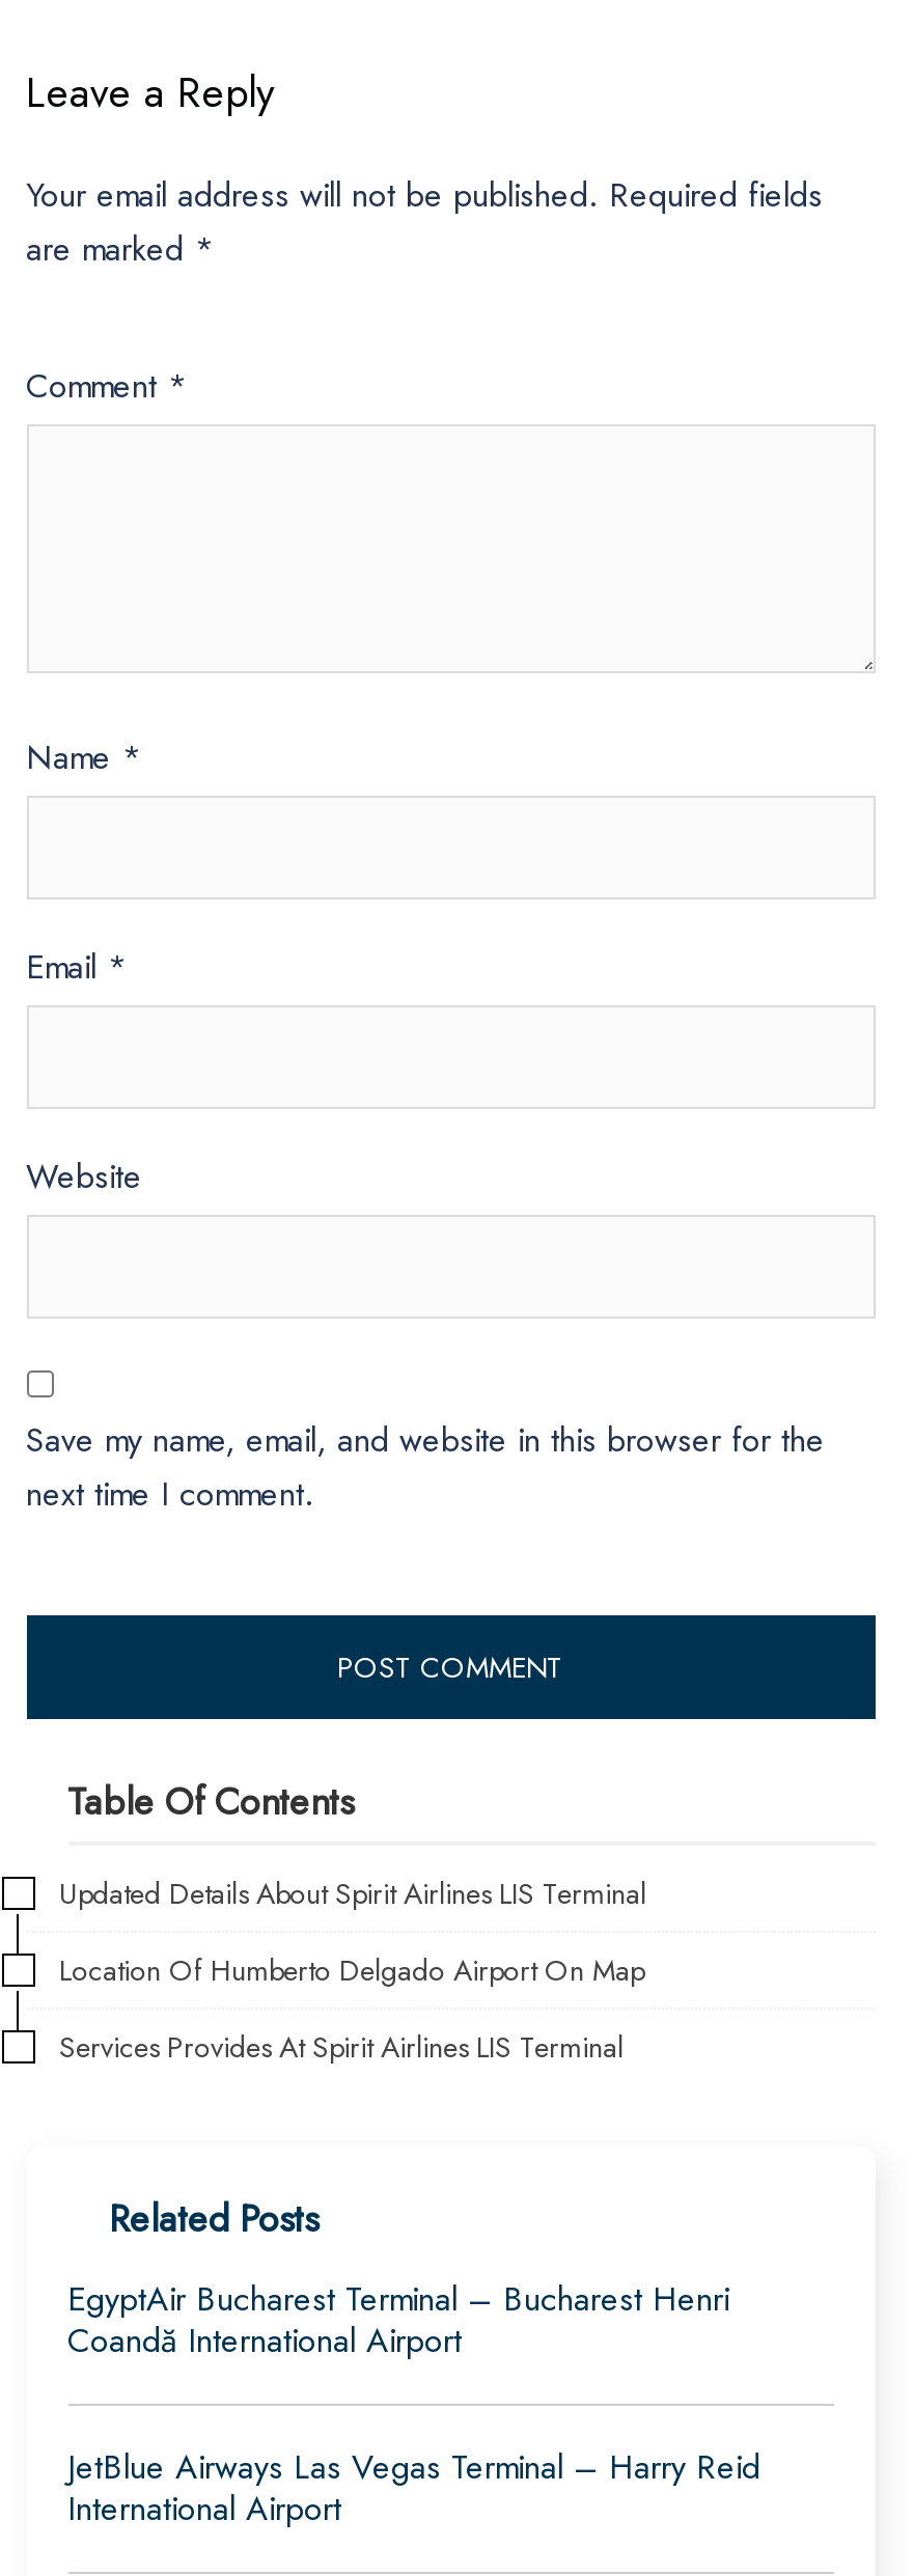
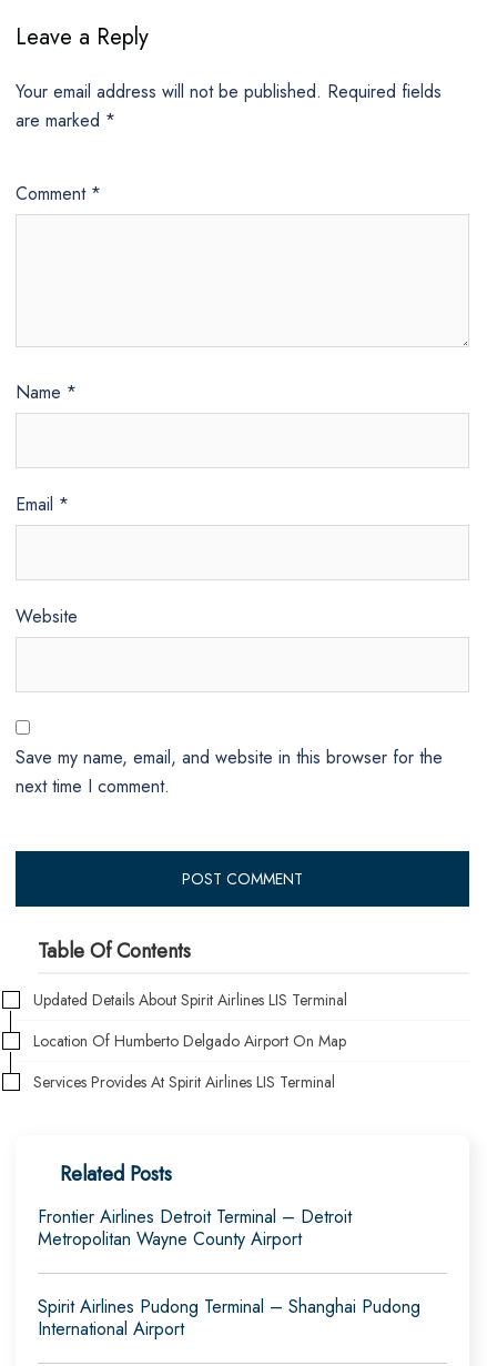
[67,2276,729,2365] EgyptAir Bucharest Terminal – Bucharest Henri | Coandă International Airport -> [37,1204,351,1252] Frontier Airlines Detroit Terminal – Detroit | Metropolitan Wayne County Airport
[67,2444,760,2492] JetBlue Airways Las Vegas Terminal – Harry Reid -> [37,1294,420,1320] Spirit Airlines Pudong Terminal – Shanghai Pudong

